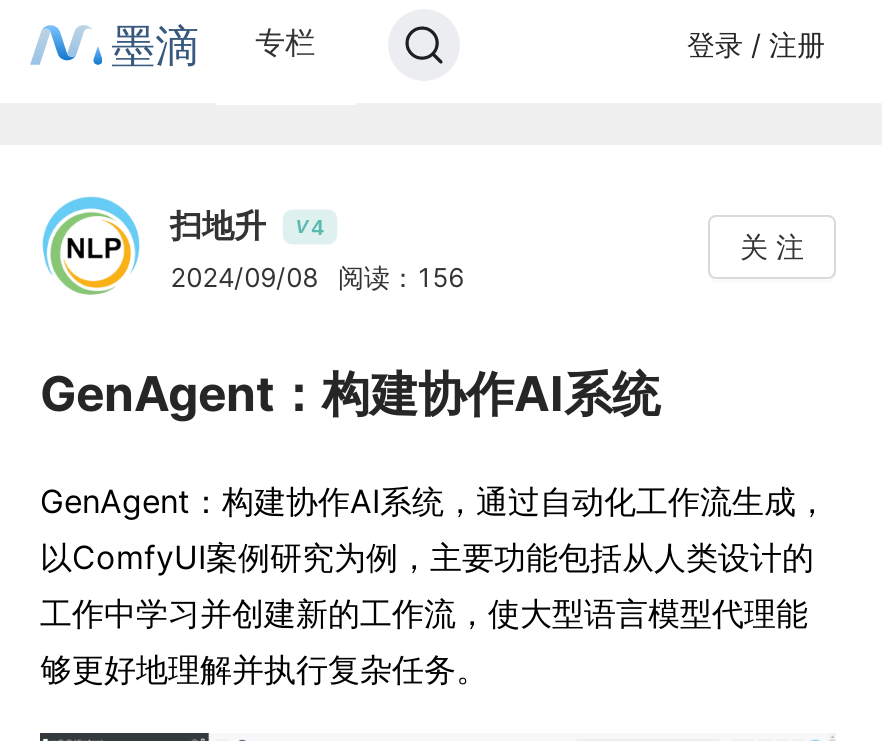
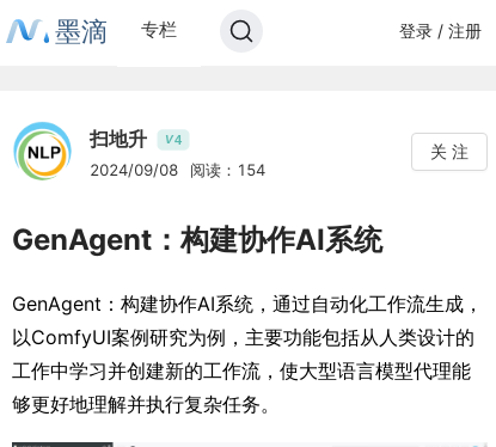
[170,261,464,293] 2024/09/08 阅读：156 -> [90,160,265,179] 2024/09/08 阅读：154

